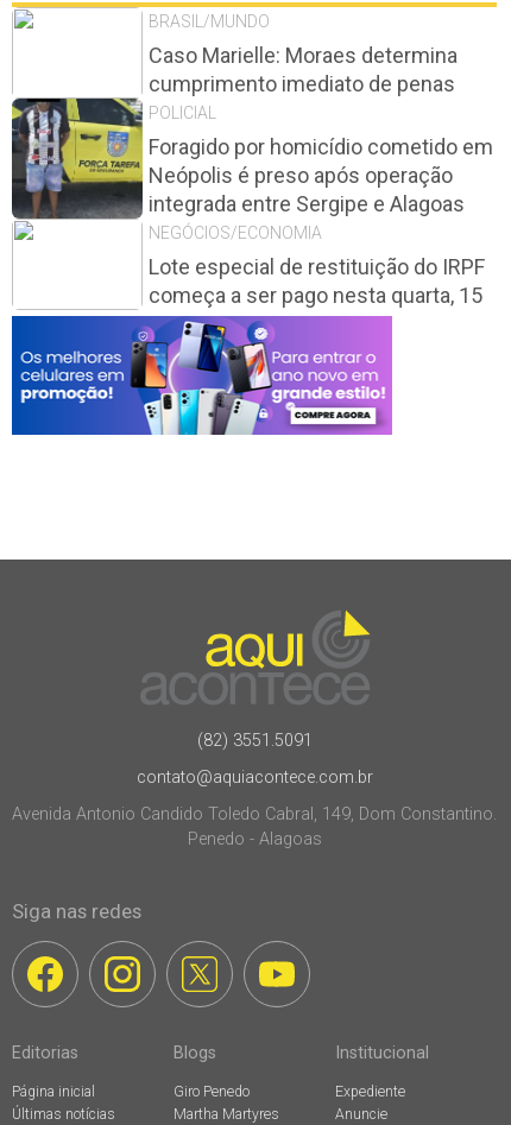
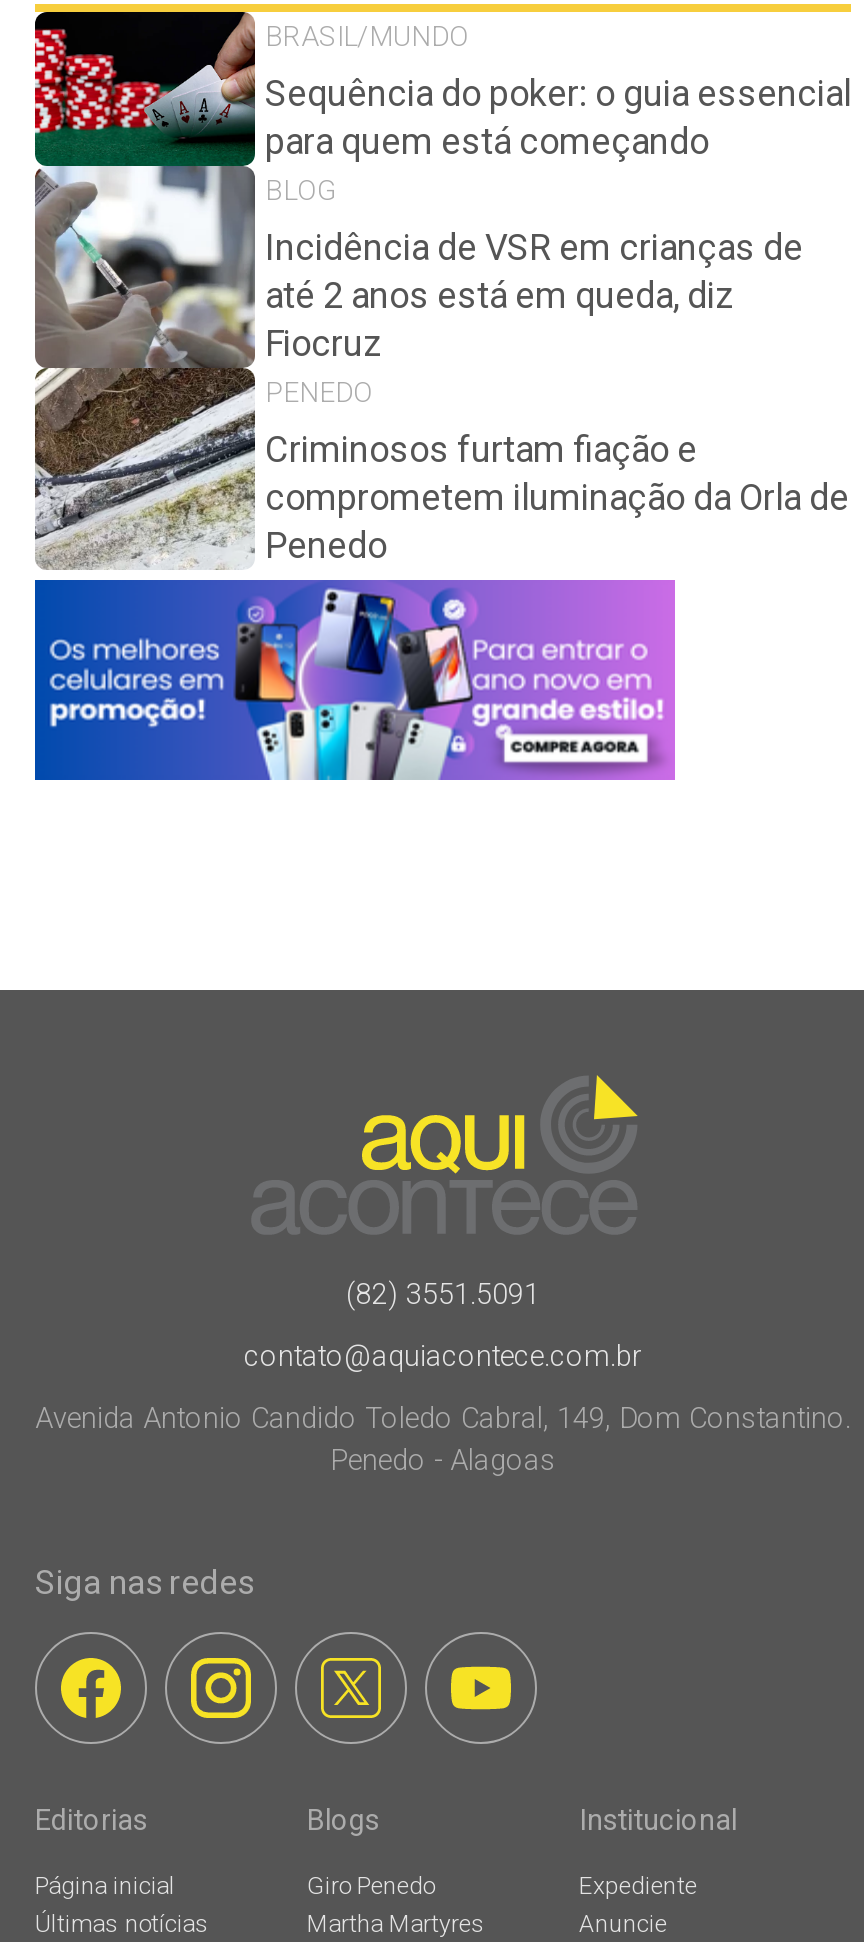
[11,6,458,309] [image] | Caso Marielle: Moraes determina | cumprimento imediato de penas | POLICIAL -> [33,10,851,570] [image] | Sequência do poker: o guia essencial | para quem está começando | BLOG
[149,134,493,242] Foragido por homicídio cometido em | Neópolis é preso após operação | integrada entre Sergipe e Alagoas | NEGÓCIOS/ECONOMIA -> [265,226,803,408] Incidência de VSR em crianças de | até 2 anos está em queda, diz | Fiocruz | PENEDO
[149,254,485,308] Lote especial de restituição do IRPF | começa a ser pago nesta quarta, 15 -> [265,428,849,566] Criminosos furtam fiação e | comprometem iluminação da Orla de | Penedo

